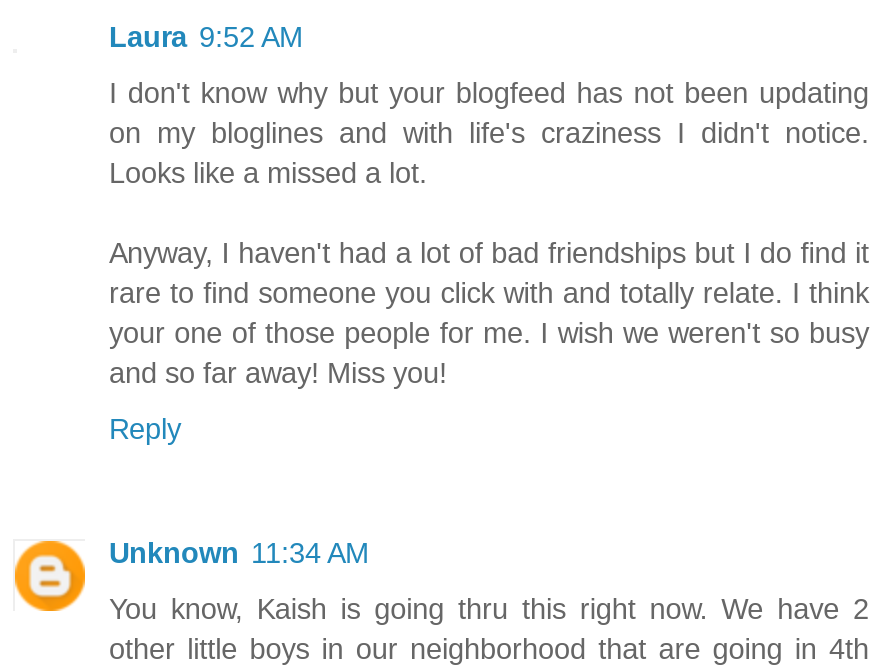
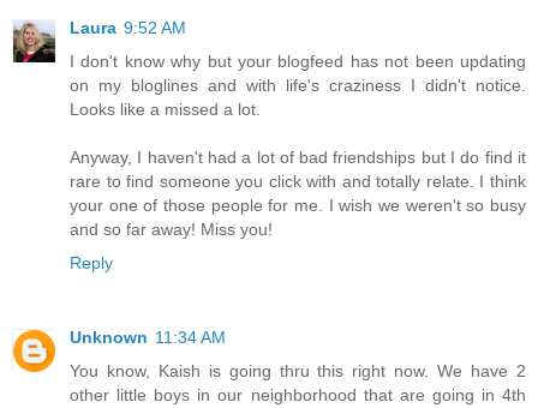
none -> [11,19,56,64] [image]

